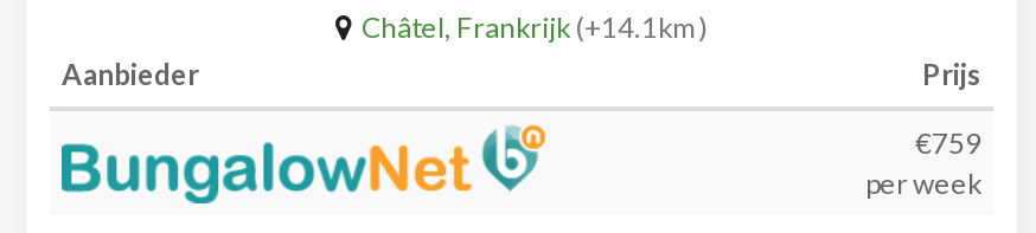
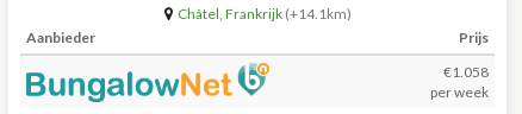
[915,125,981,161] €759 -> [443,63,489,81] €1.058

